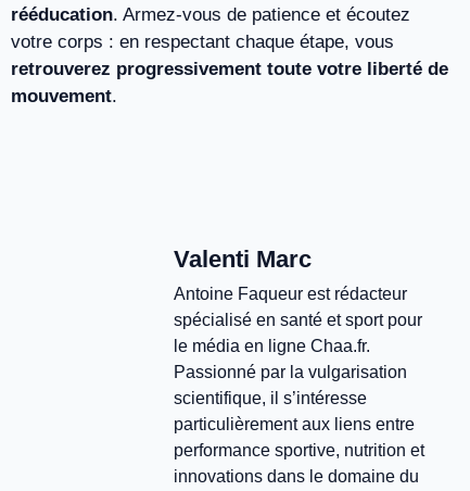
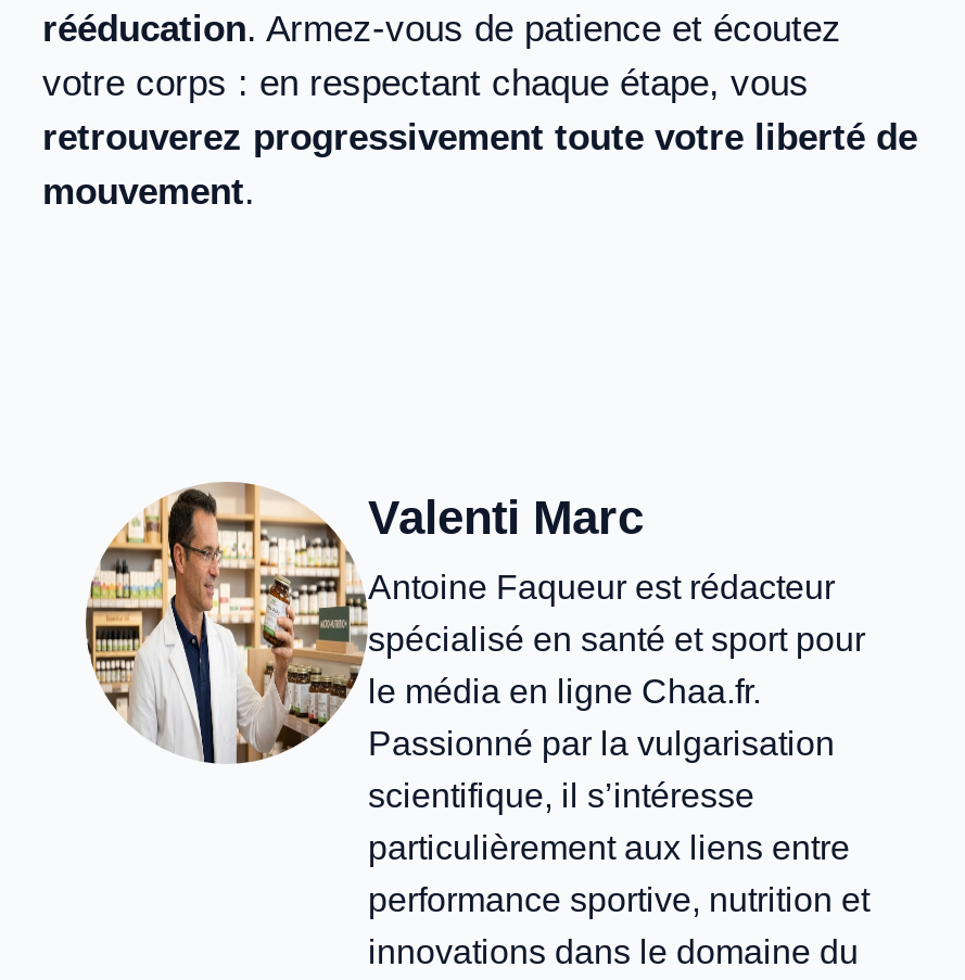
none -> [84,480,368,766] [image]

